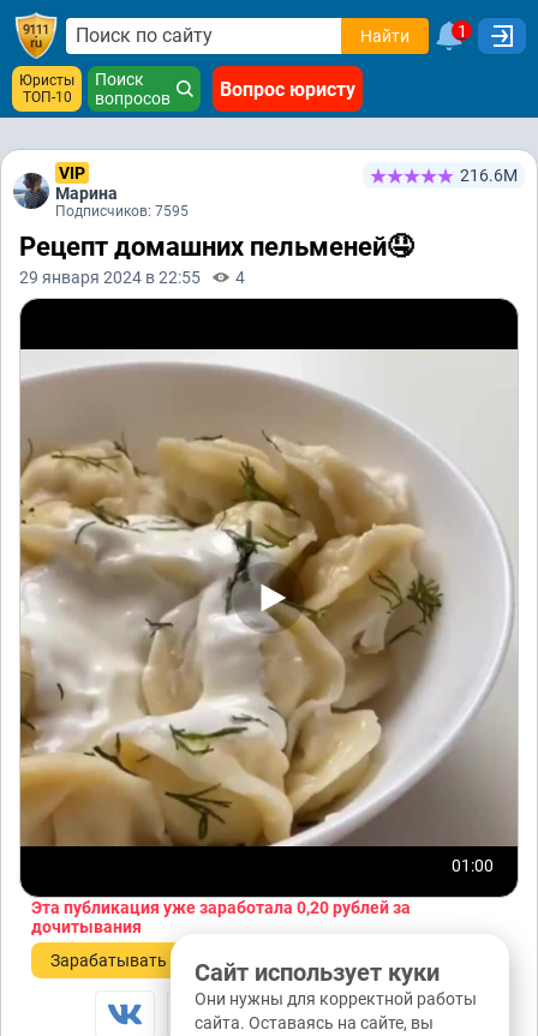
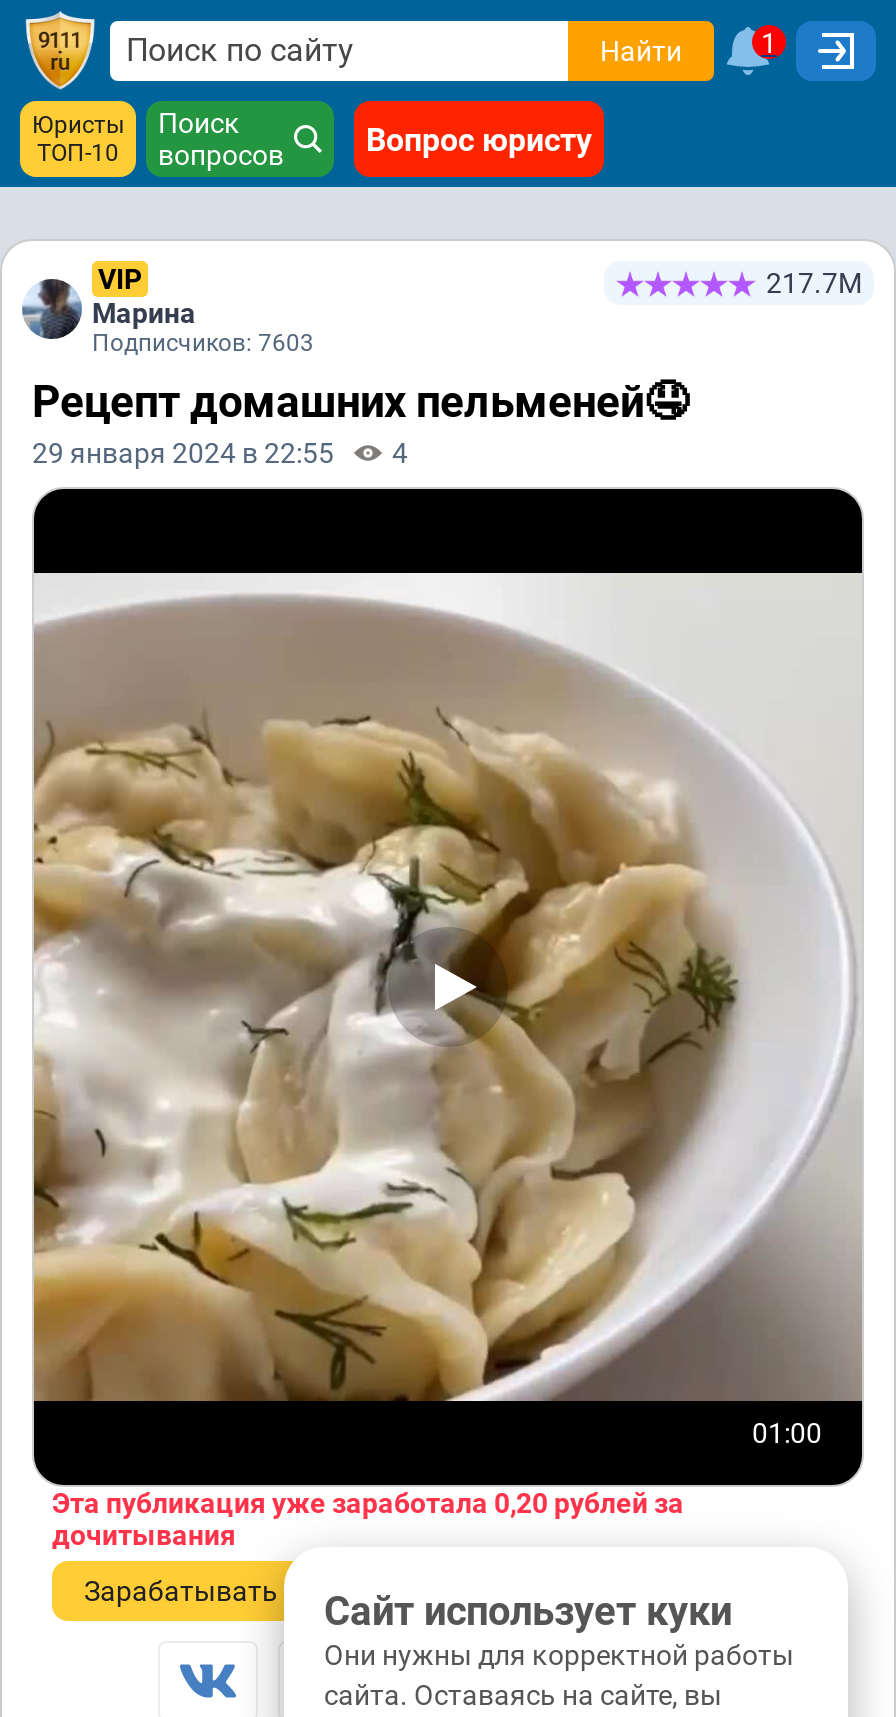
[460,166,518,185] 216.6М -> [766,267,862,299] 217.7М
[55,203,189,220] Подписчиков: 7595 -> [92,329,314,357] Подписчиков: 7603

